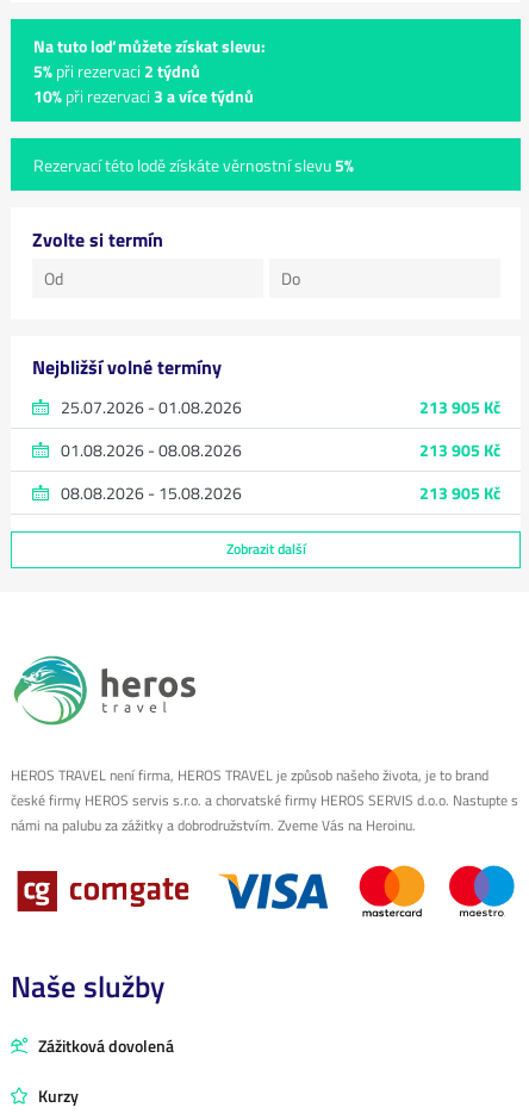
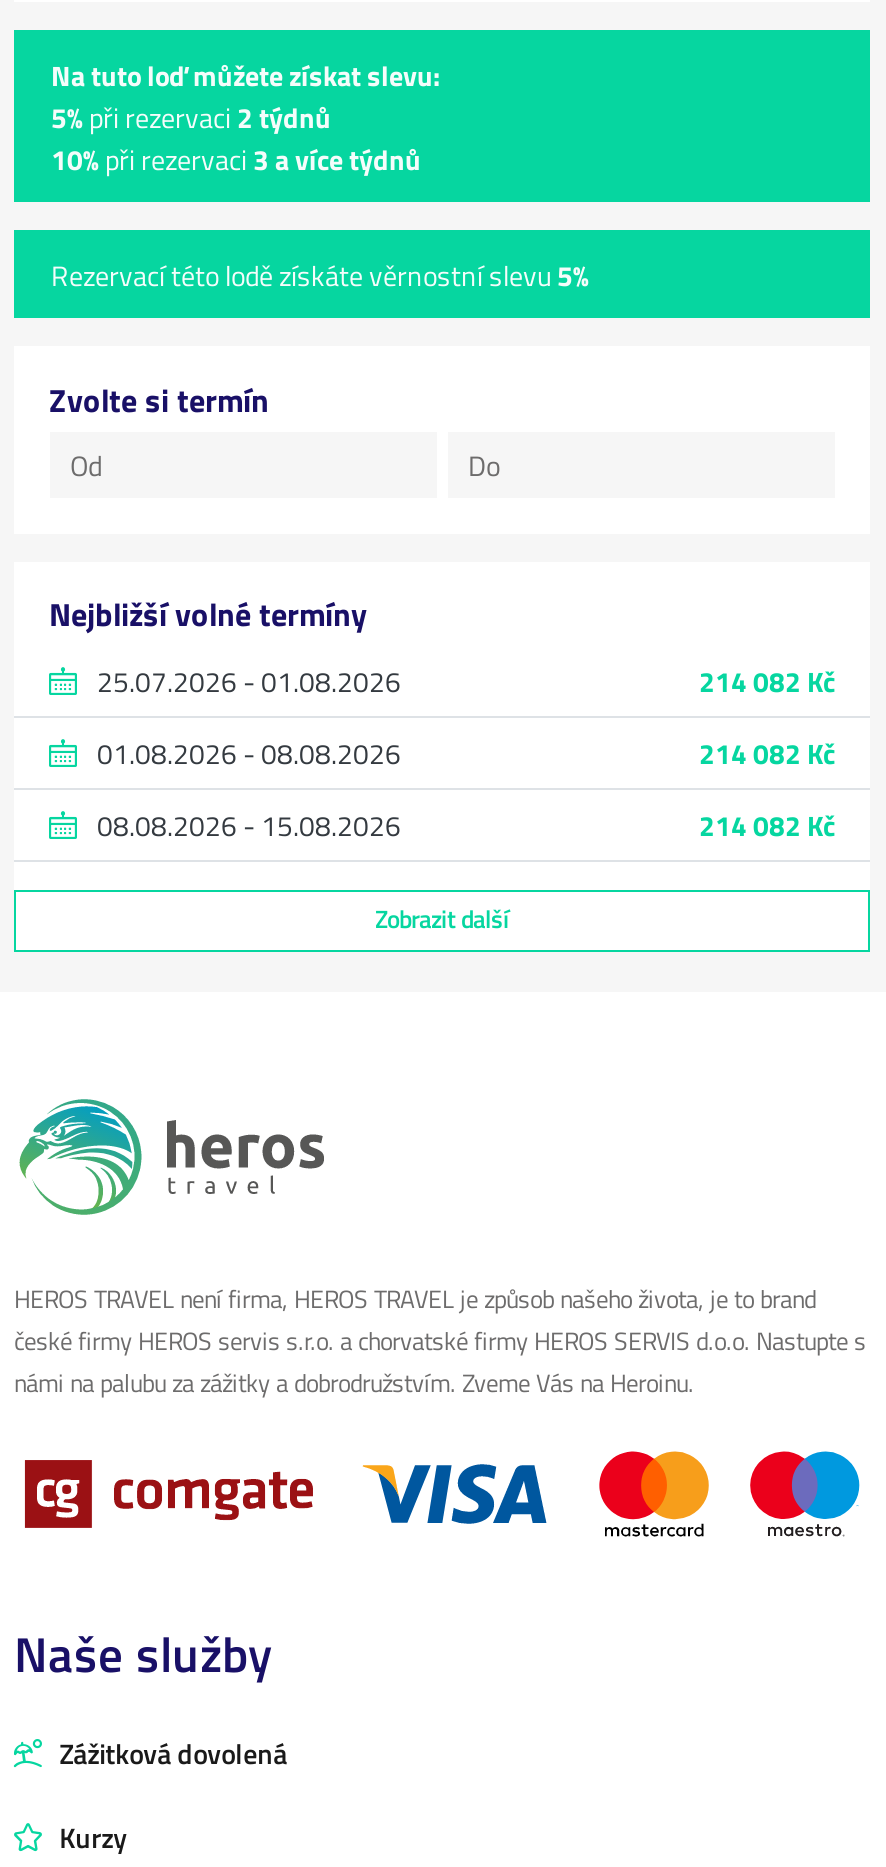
[419,395,500,420] 213 905 Kč -> [699,660,835,702] 214 082 Kč
[419,438,500,463] 213 905 Kč -> [699,732,835,774] 214 082 Kč
[419,480,500,505] 213 905 Kč -> [699,804,835,846] 214 082 Kč

